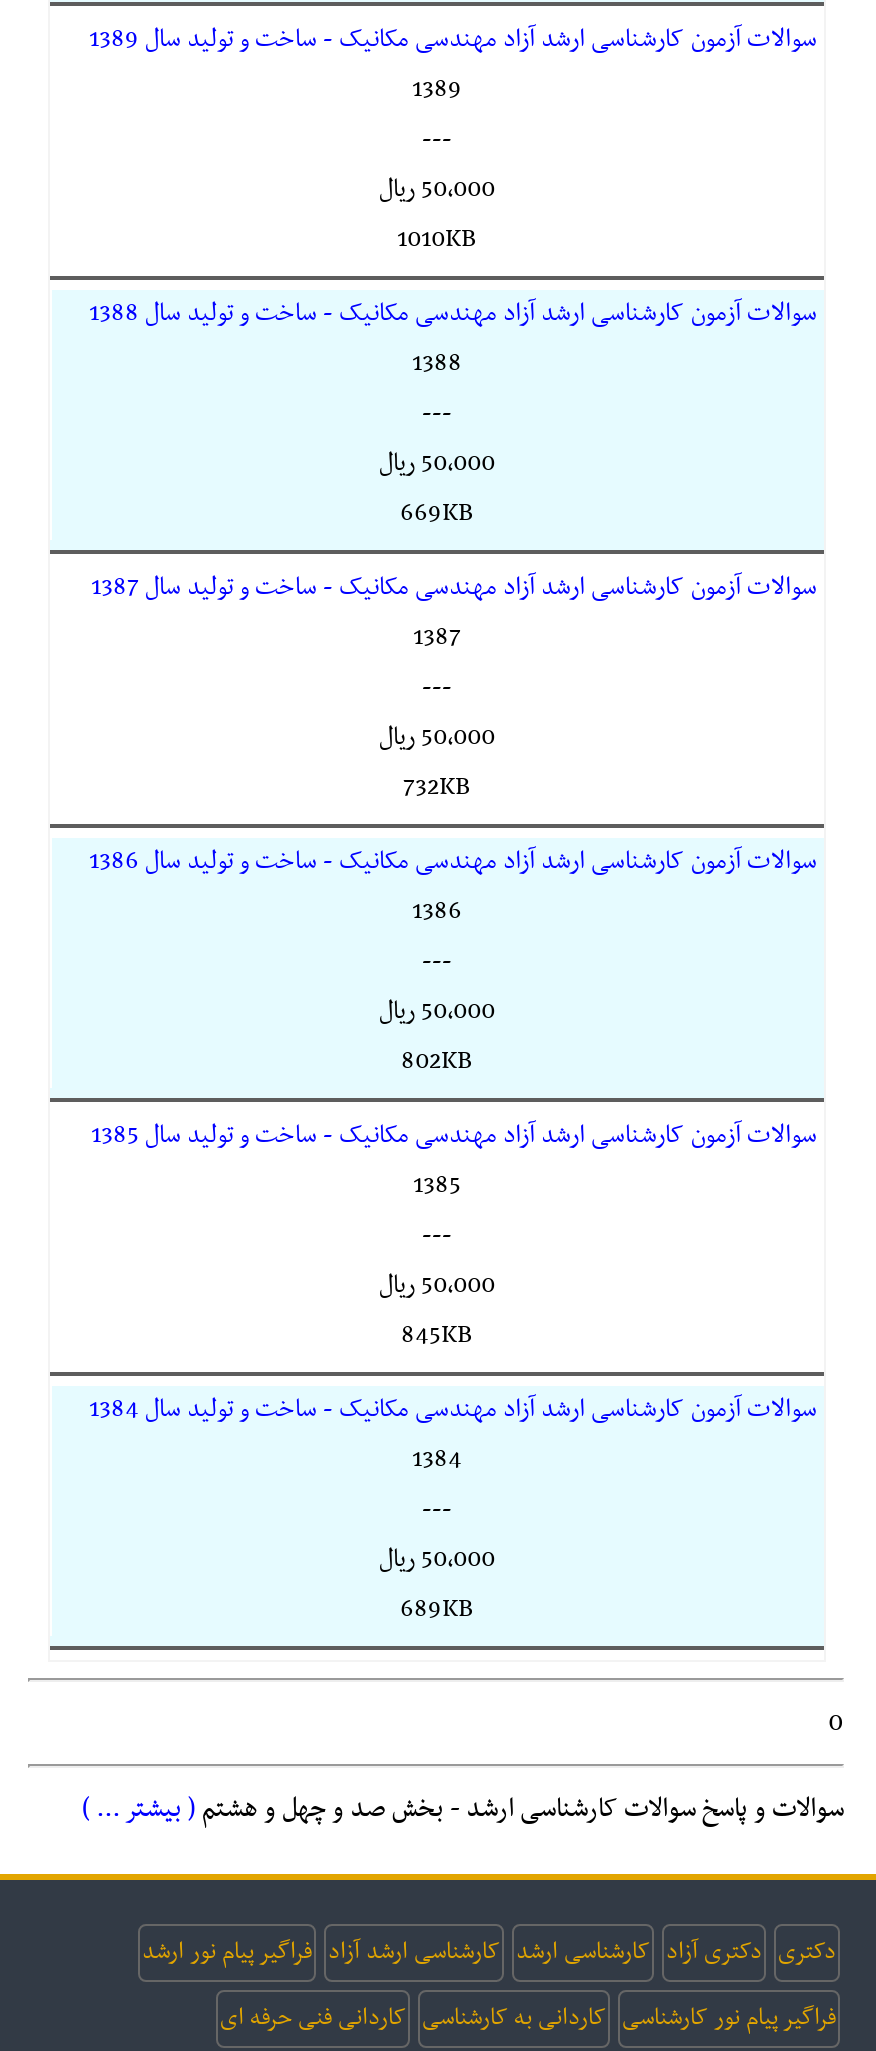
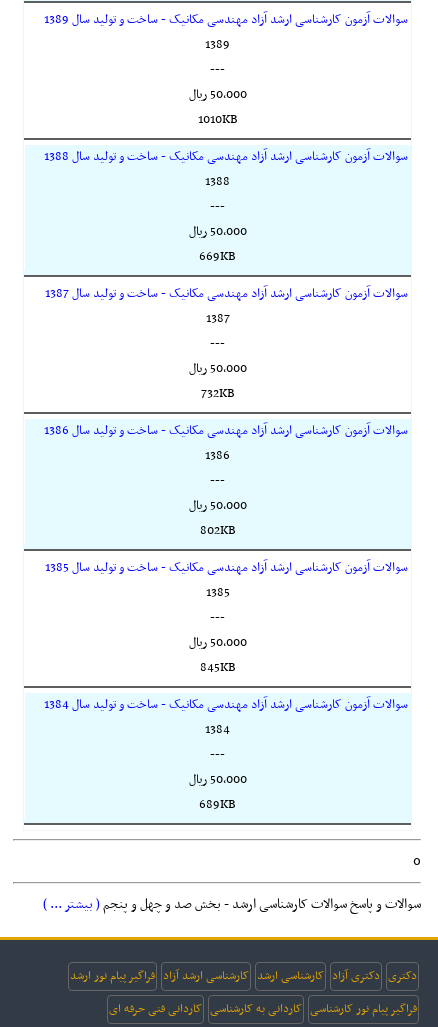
[82,1786,844,1832] سوالات و پاسخ سوالات کارشناسی ارشد - بخش صد و چهل و هشتم ( بیشتر ... ) -> [43,893,421,916] سوالات و پاسخ سوالات کارشناسی ارشد - بخش صد و چهل و پنجم ( بیشتر ... )

